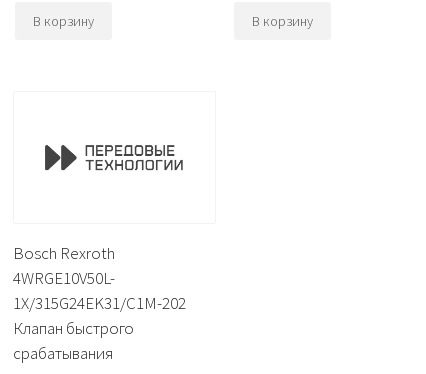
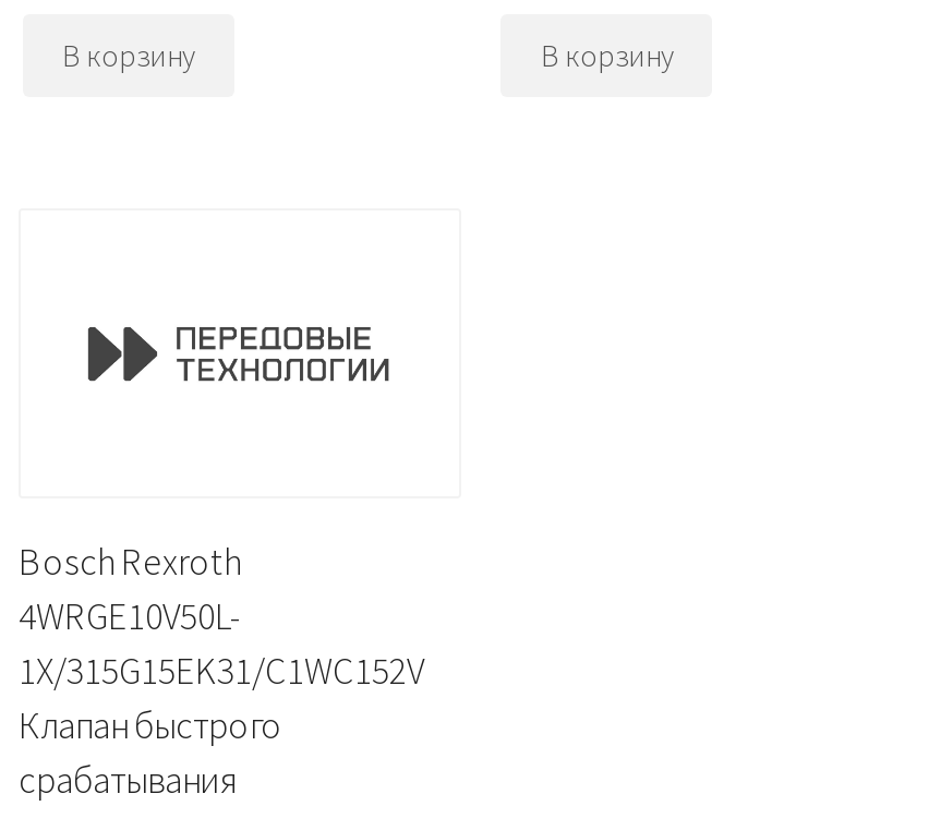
[13,292,186,314] 1X/315G24EK31/C1M-202 -> [19,647,424,695] 1X/315G15EK31/C1WC152V

